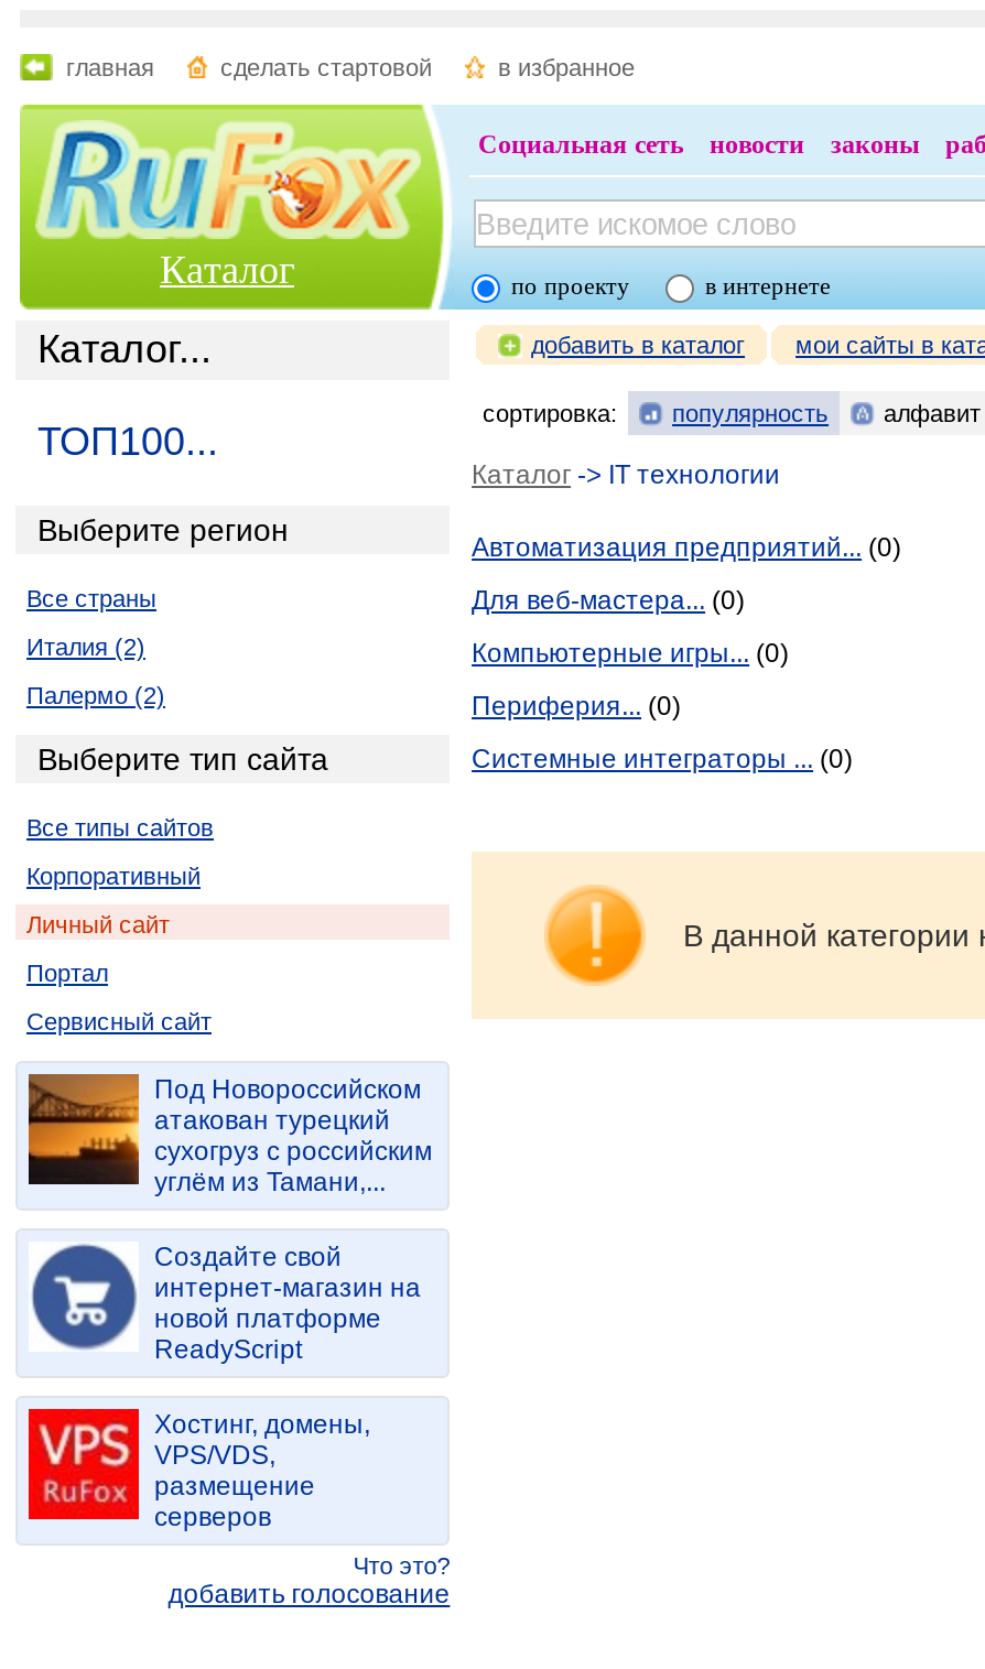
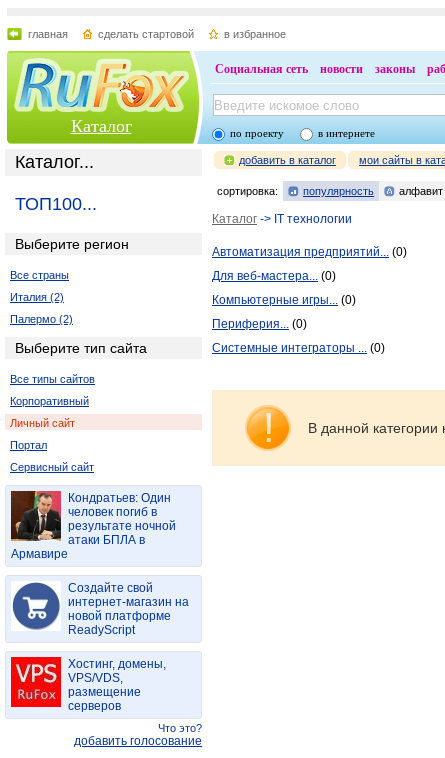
[26,1074,432,1197] [image] | Под Новороссийском | атакован турецкий | сухогруз с российским | углём из Тамани,... -> [11,491,176,561] [image] | Кондратьев: Один | человек погиб в | результате ночной | атаки БПЛА в | Армавире

